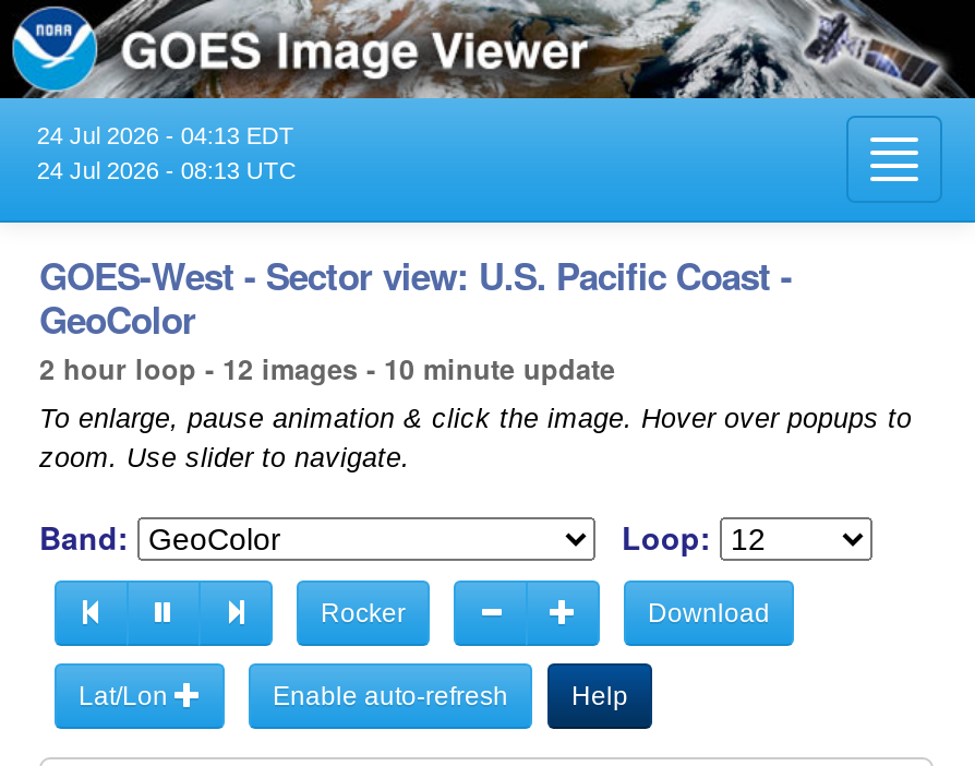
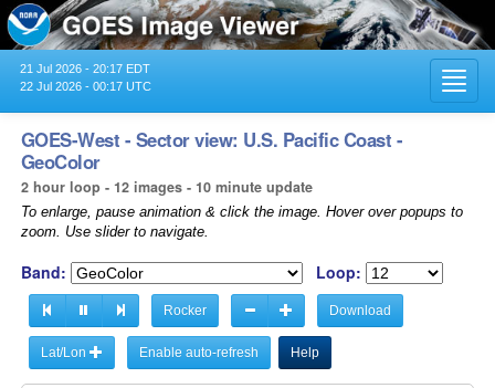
[37,122,294,148] 24 Jul 2026 - 04:13 EDT -> [20,62,150,75] 21 Jul 2026 - 20:17 EDT
[37,157,296,183] 24 Jul 2026 - 08:13 UTC -> [20,79,151,93] 22 Jul 2026 - 00:17 UTC

